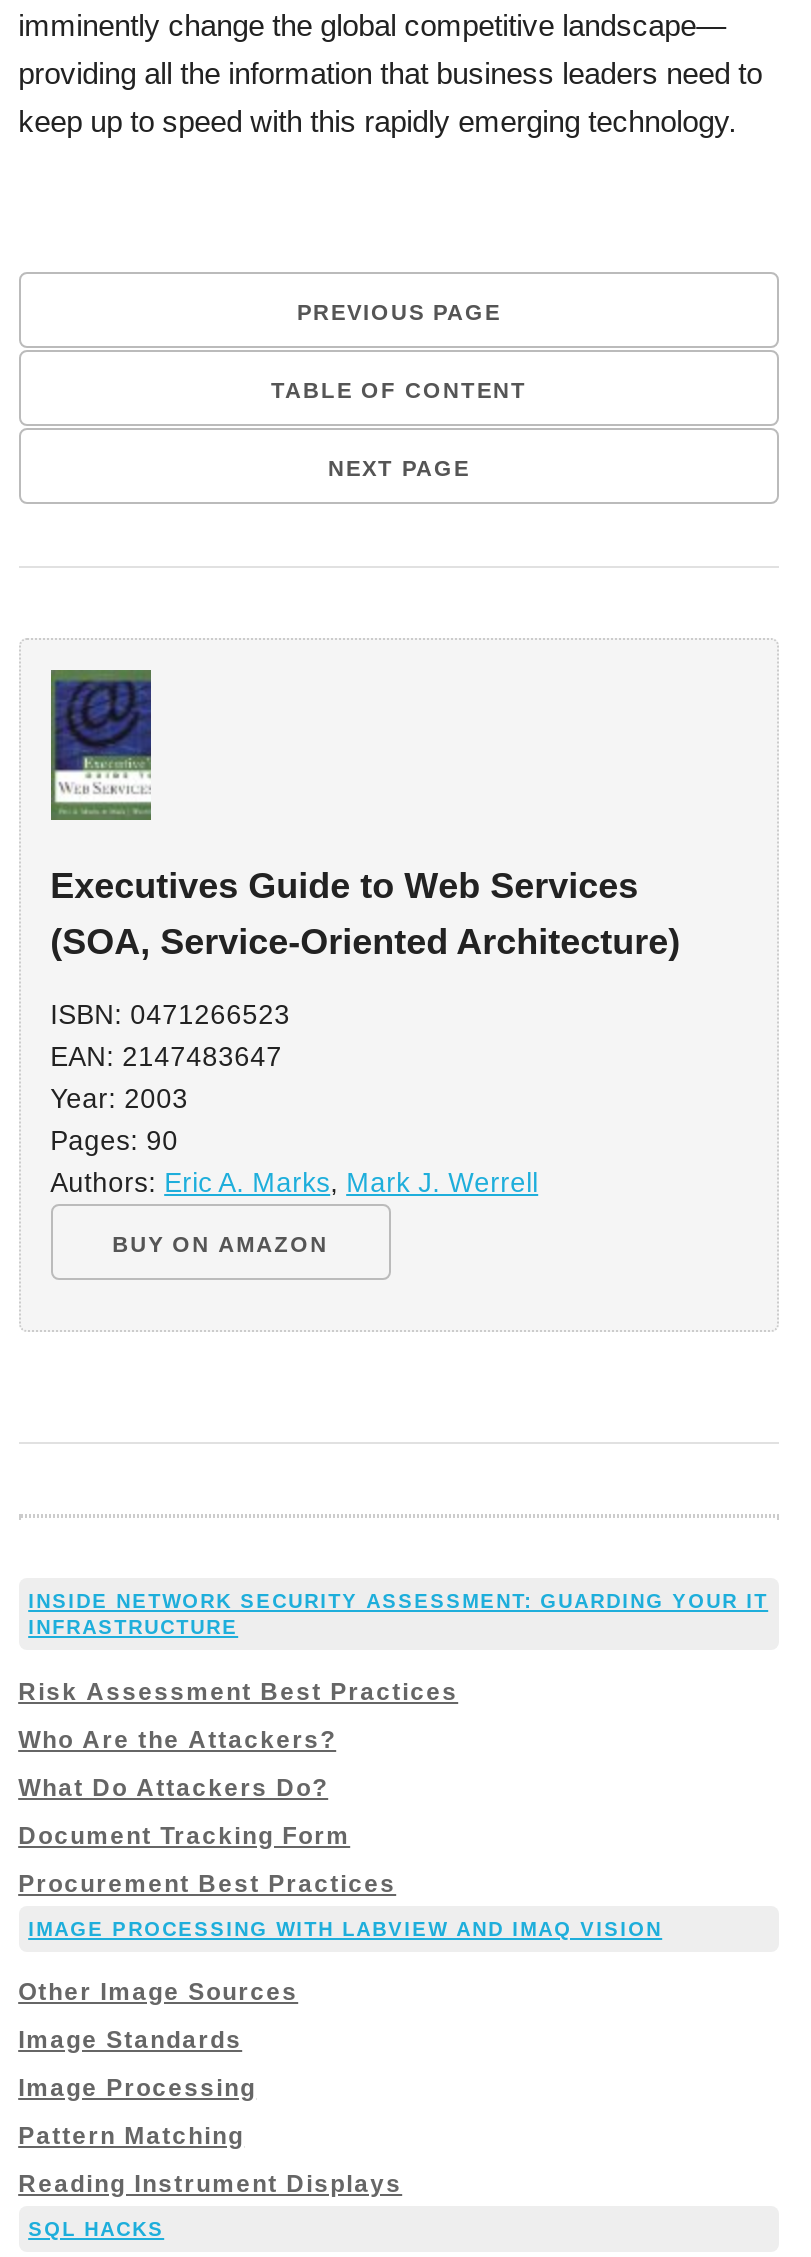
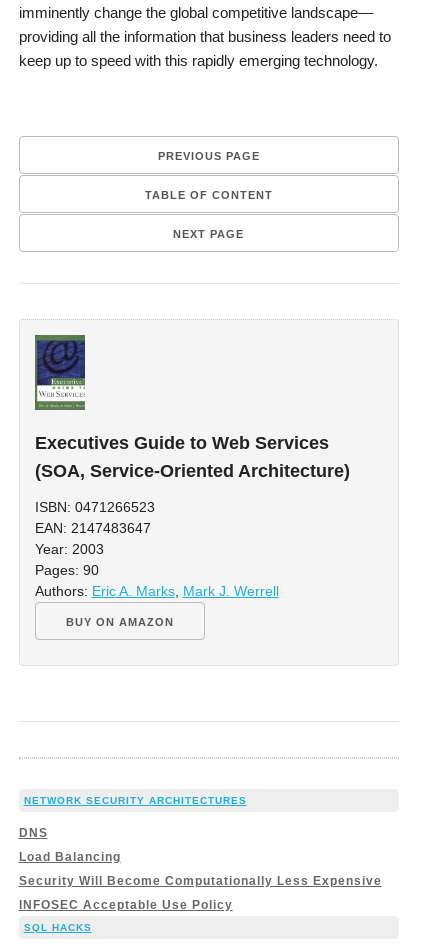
[18,1591,768,2199] INSIDE NETWORK SECURITY ASSESSMENT: GUARDING YOUR IT | INFRASTRUCTURE | Risk Assessment Best Practices | Who Are the Attackers? | What Do Attackers Do? | Document Tracking Form | Procurement Best Practices | IMAGE PROCESSING WITH LABVIEW AND IMAQ VISION | Other Image Sources | Image Standards | Image Processing | Pattern Matching | Reading Instrument Displays -> [19,795,382,912] NETWORK SECURITY ARCHITECTURES | DNS | Load Balancing | Security Will Become Computationally Less Expensive | INFOSEC Acceptable Use Policy

